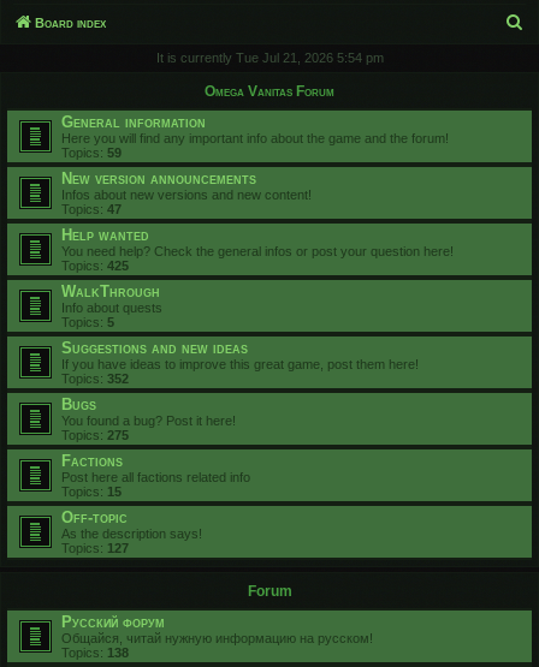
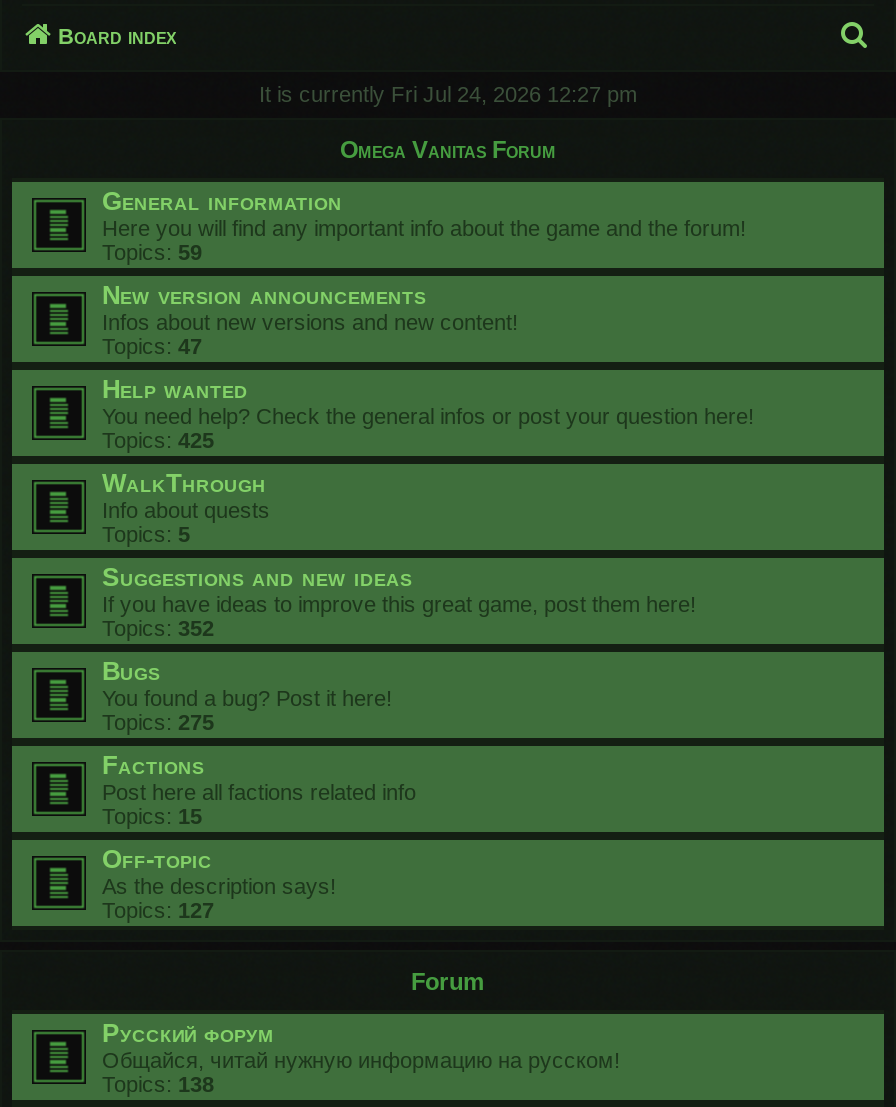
[156,50,383,65] It is currently Tue Jul 21, 2026 5:54 pm -> [259,82,637,106] It is currently Fri Jul 24, 2026 12:27 pm

